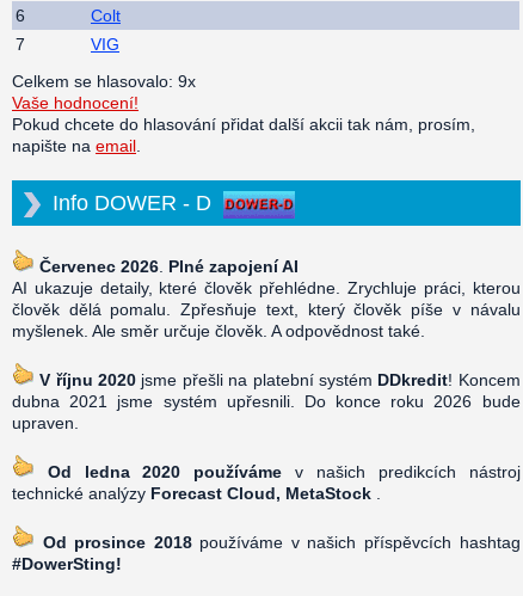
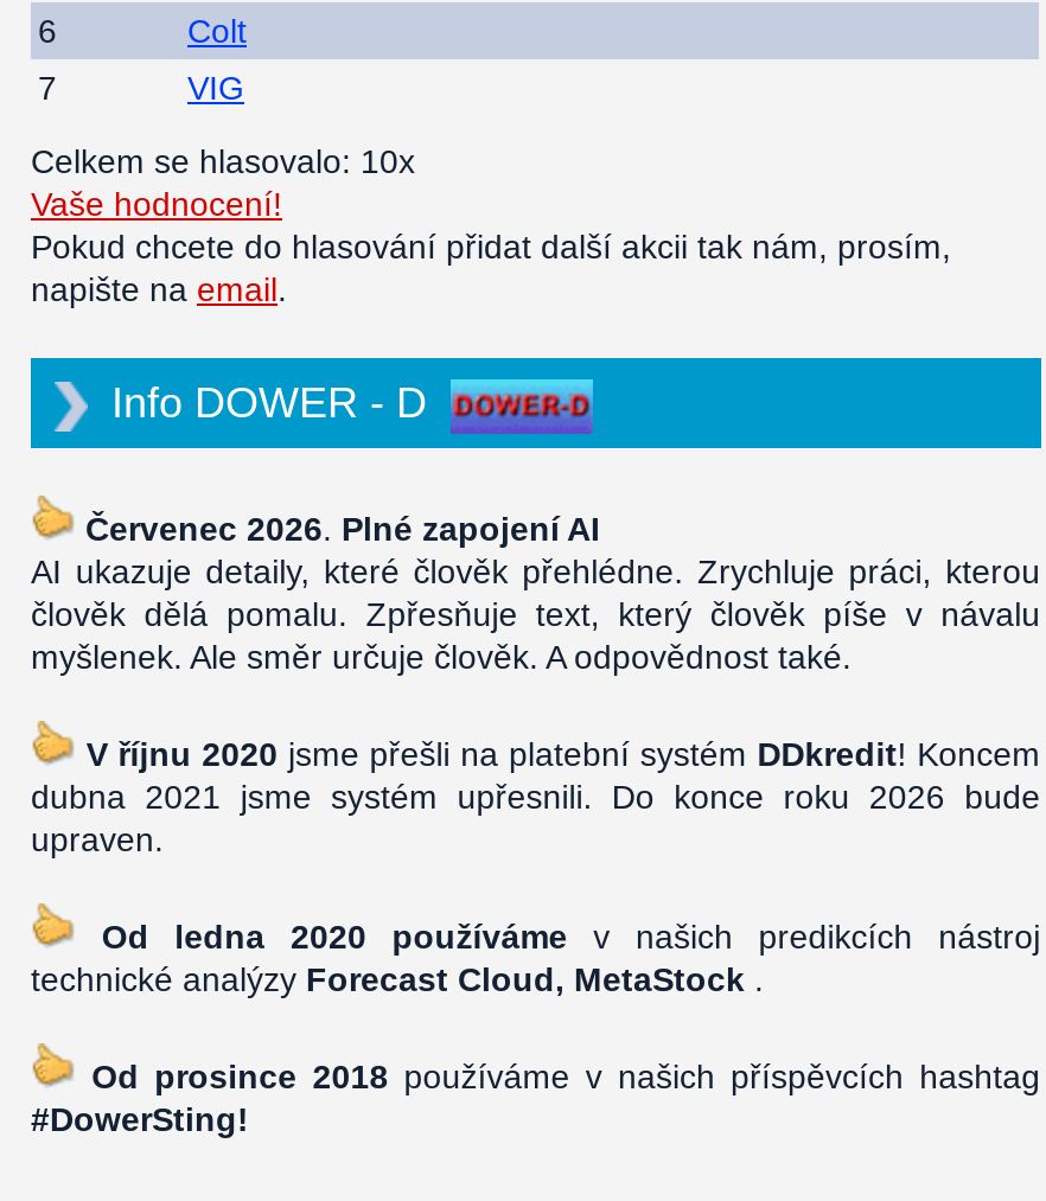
[12,72,196,91] Celkem se hlasovalo: 9x -> [31,142,415,180] Celkem se hlasovalo: 10x

